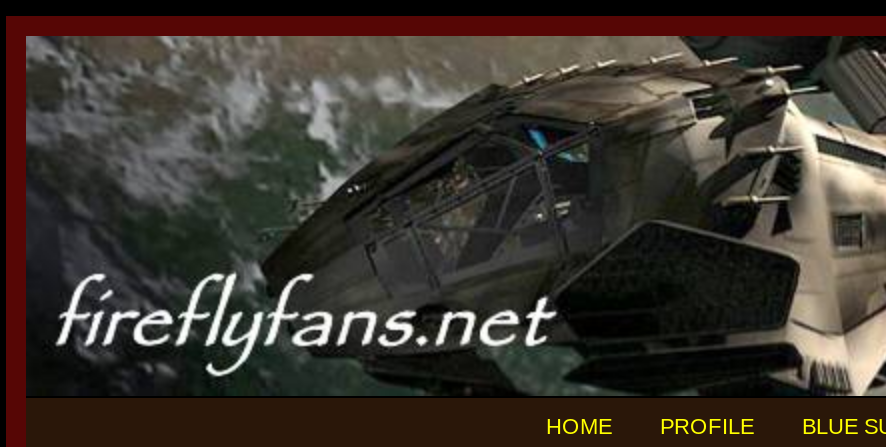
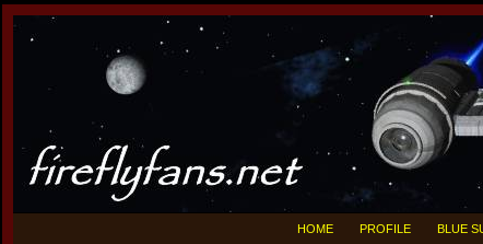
[24,34,880,398] [image] -> [13,14,480,213] [image]

